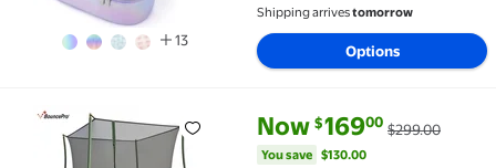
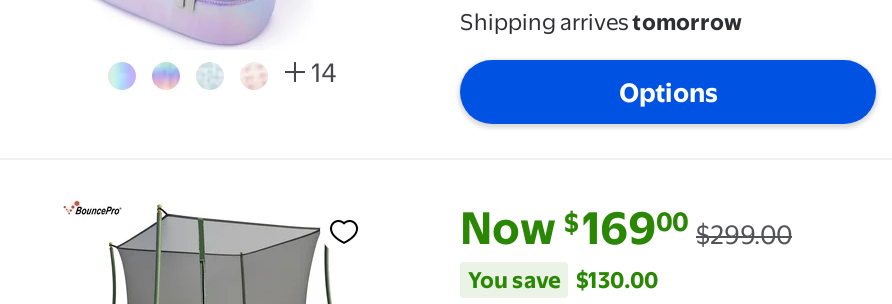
[175,32,188,49] 13 -> [311,57,337,89] 14

